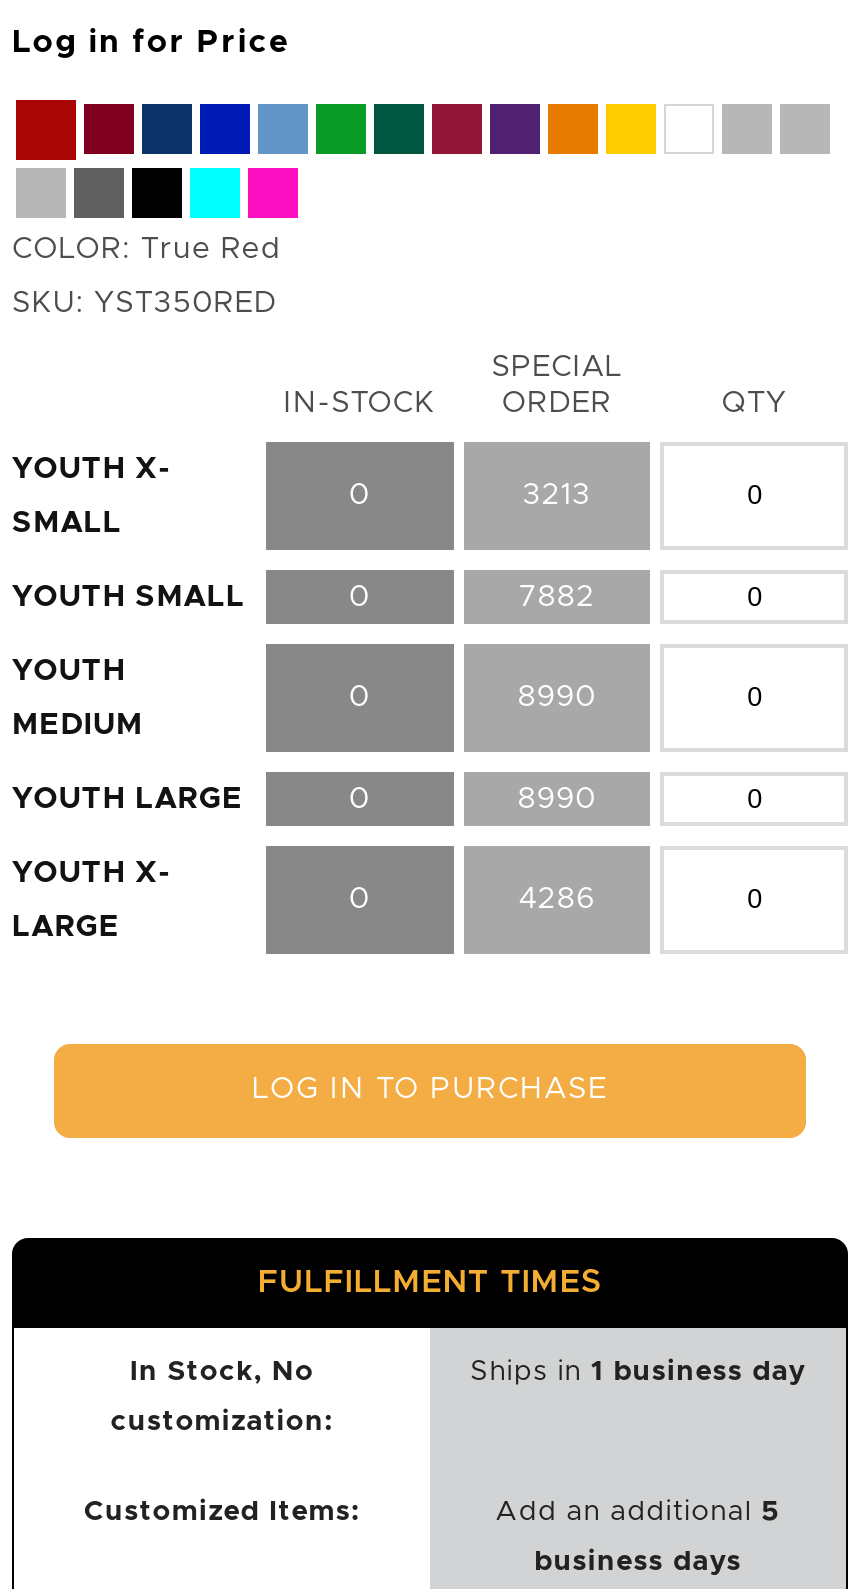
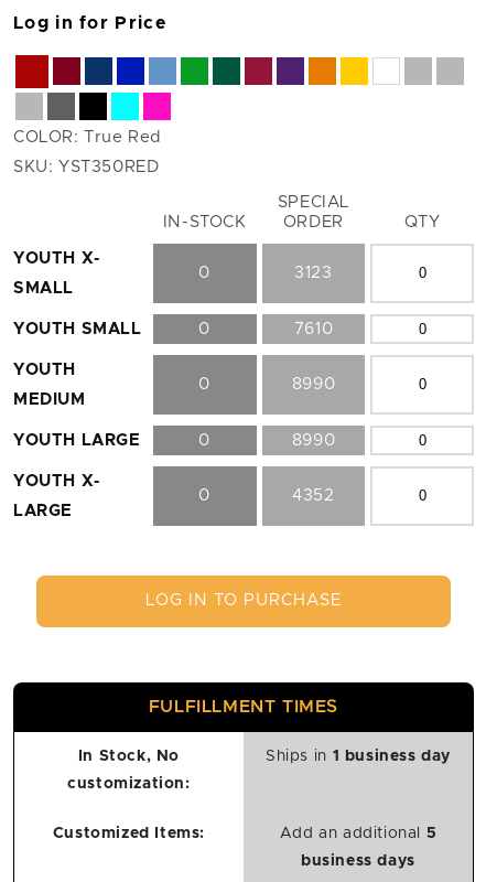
[522,480,591,510] 3213 -> [294,265,332,281] 3123
[518,581,595,611] 7882 -> [294,320,333,337] 7610
[518,884,595,914] 4286 -> [292,488,335,504] 4352

